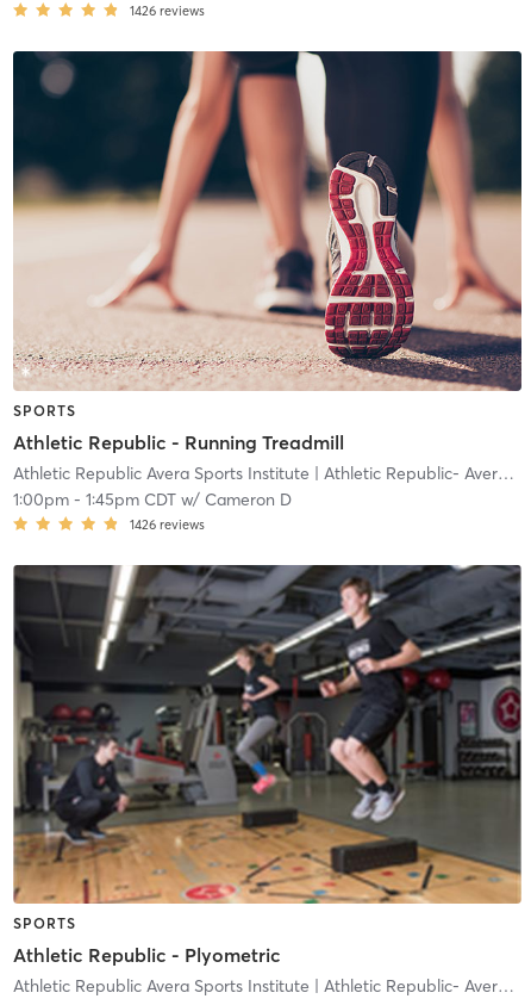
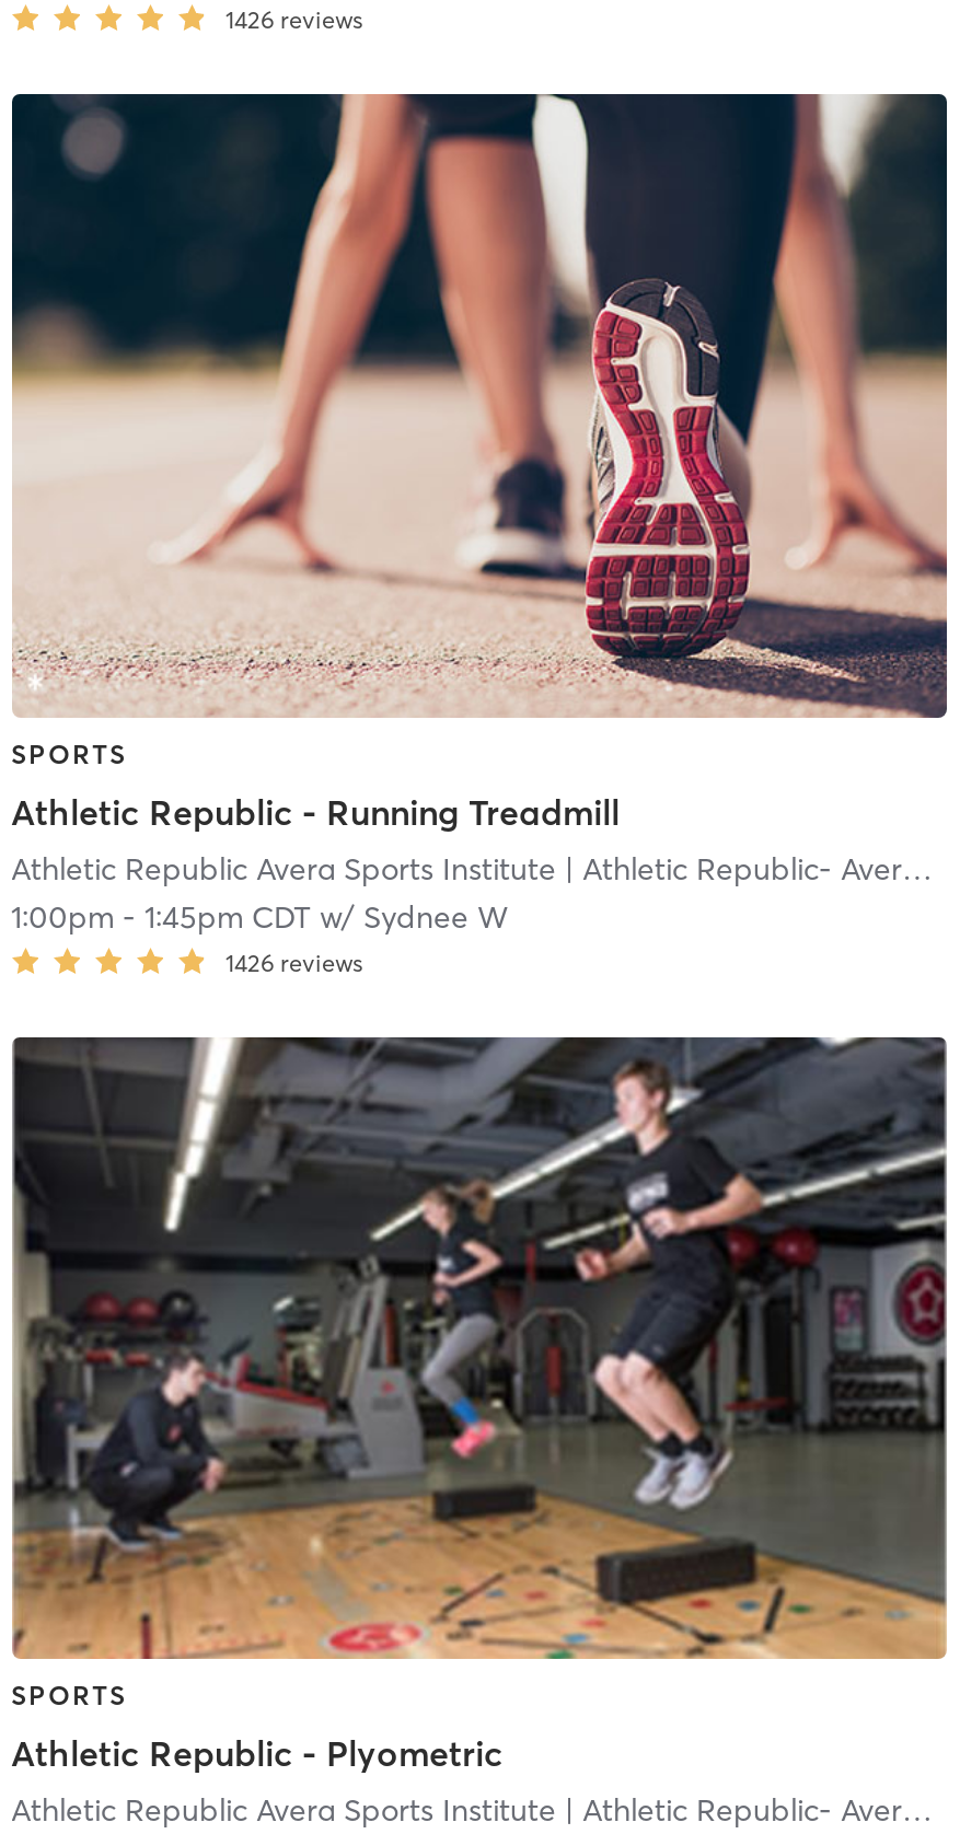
[13,488,291,510] 1:00pm - 1:45pm CDT w/ Cameron D -> [11,896,508,936] 1:00pm - 1:45pm CDT w/ Sydnee W

